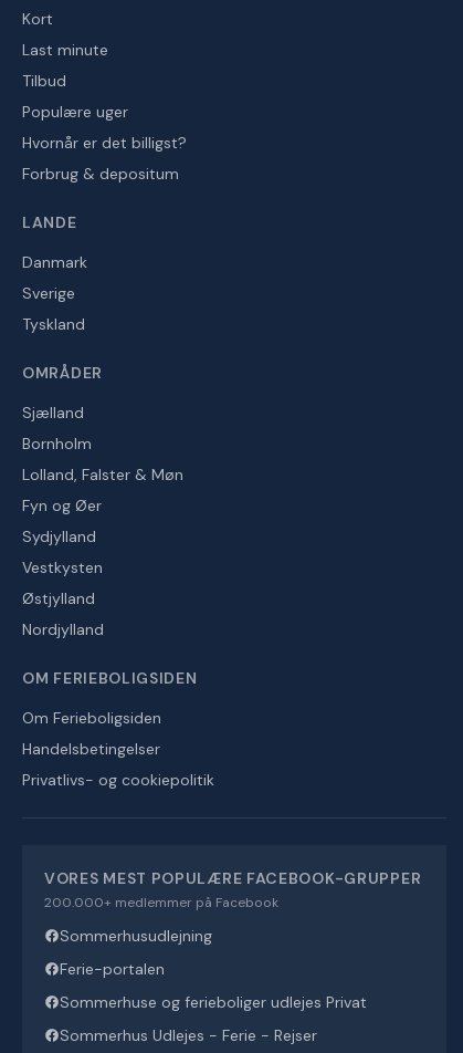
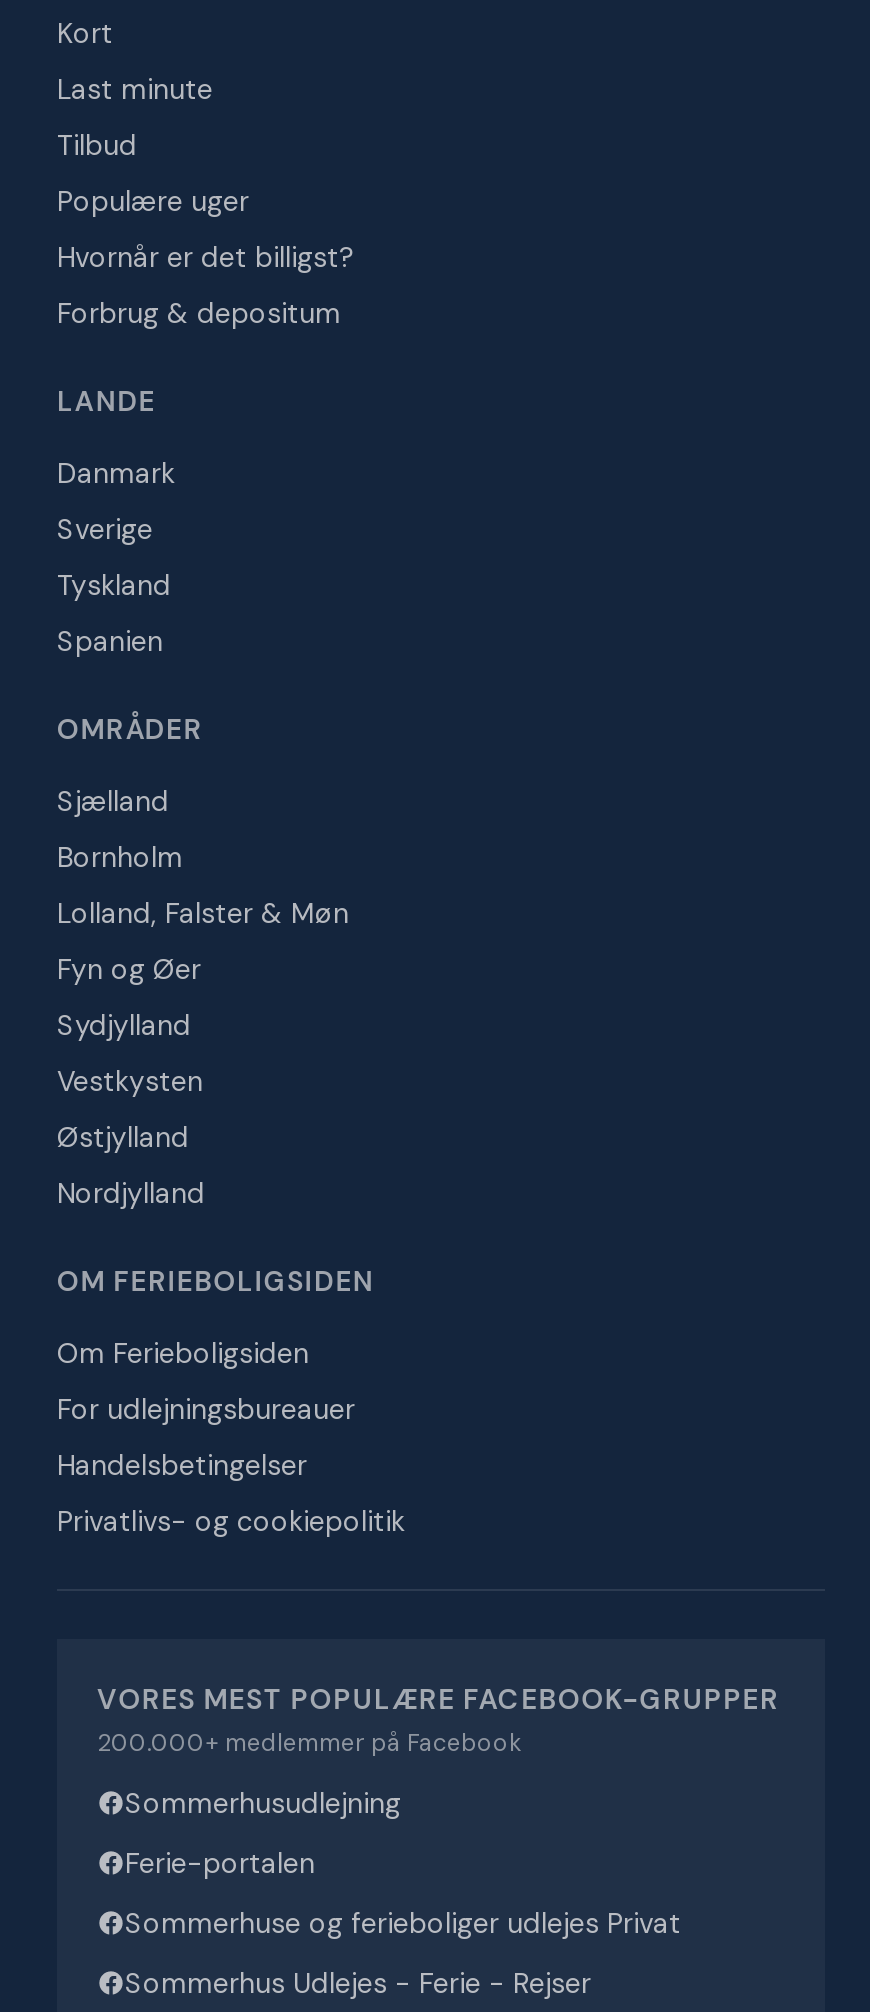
none -> [57,623,163,659] Spanien
none -> [57,1391,355,1427] For udlejningsbureauer

